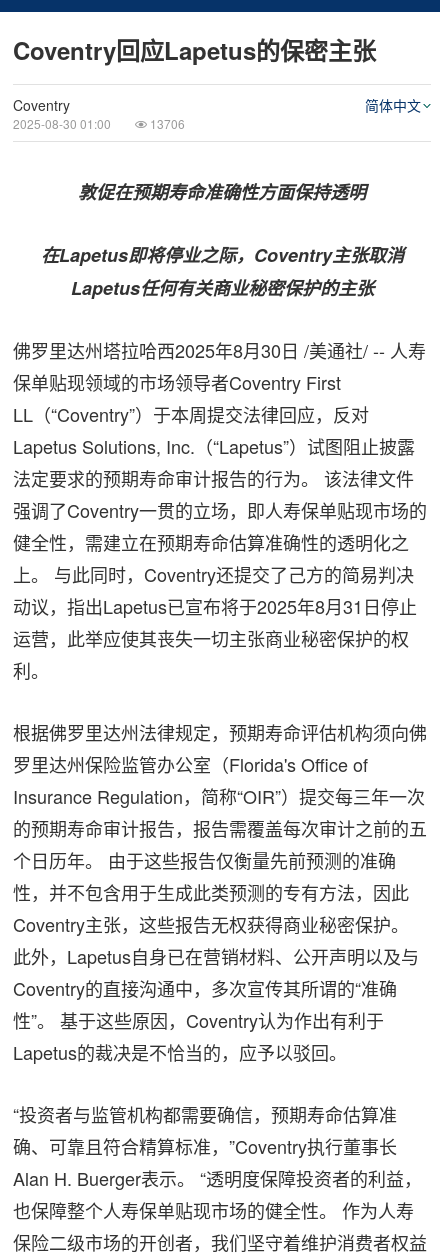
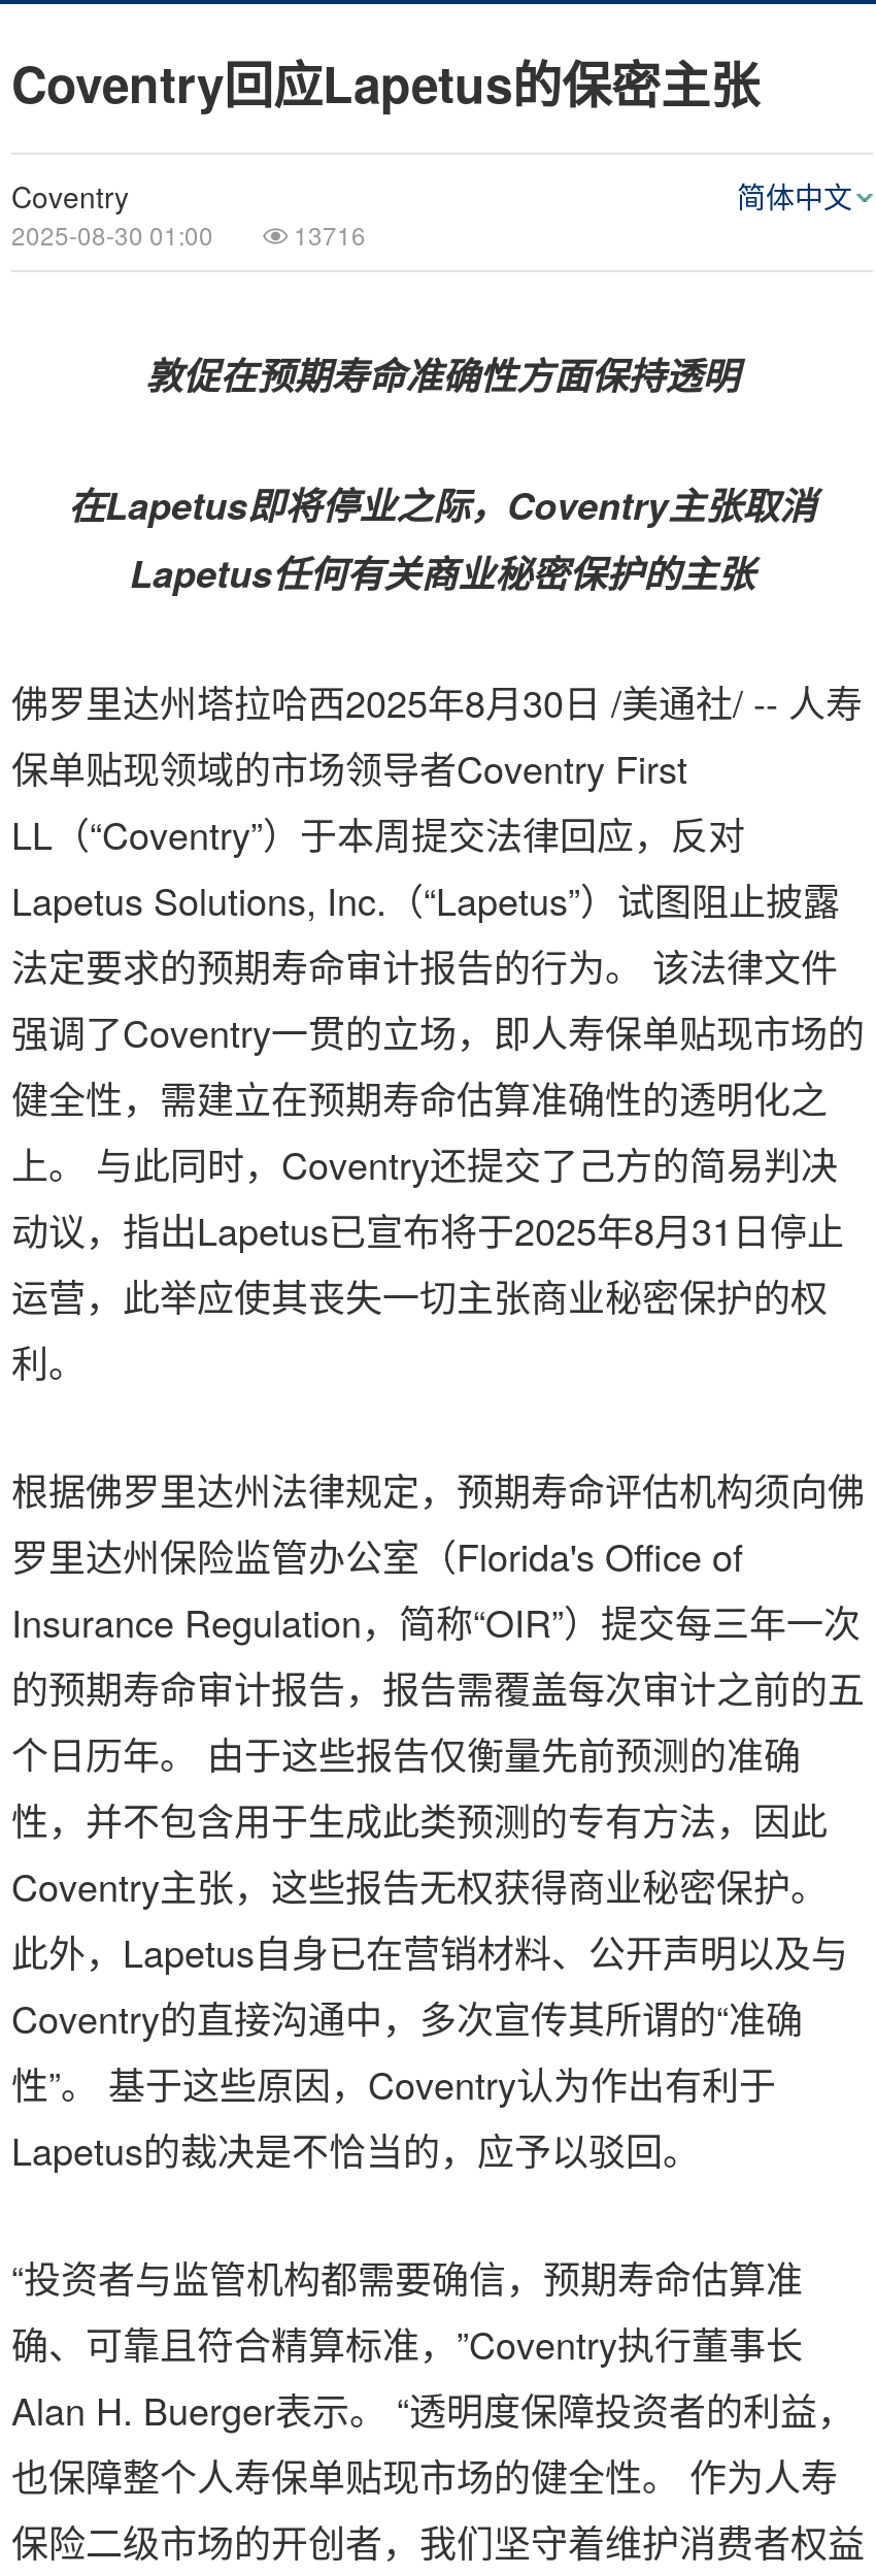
[147,115,185,132] 13706 -> [288,217,366,252] 13716

